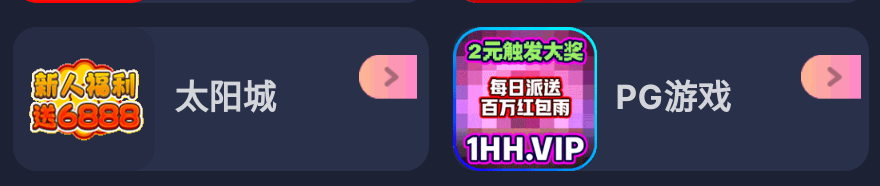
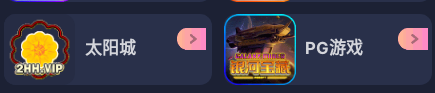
[455,28,597,168] [image] -> [226,15,296,84] [image]
[25,40,145,158] [image] -> [9,19,70,80] [image]

